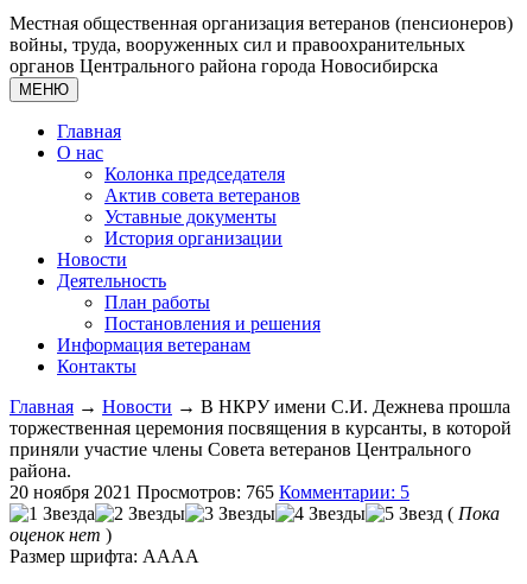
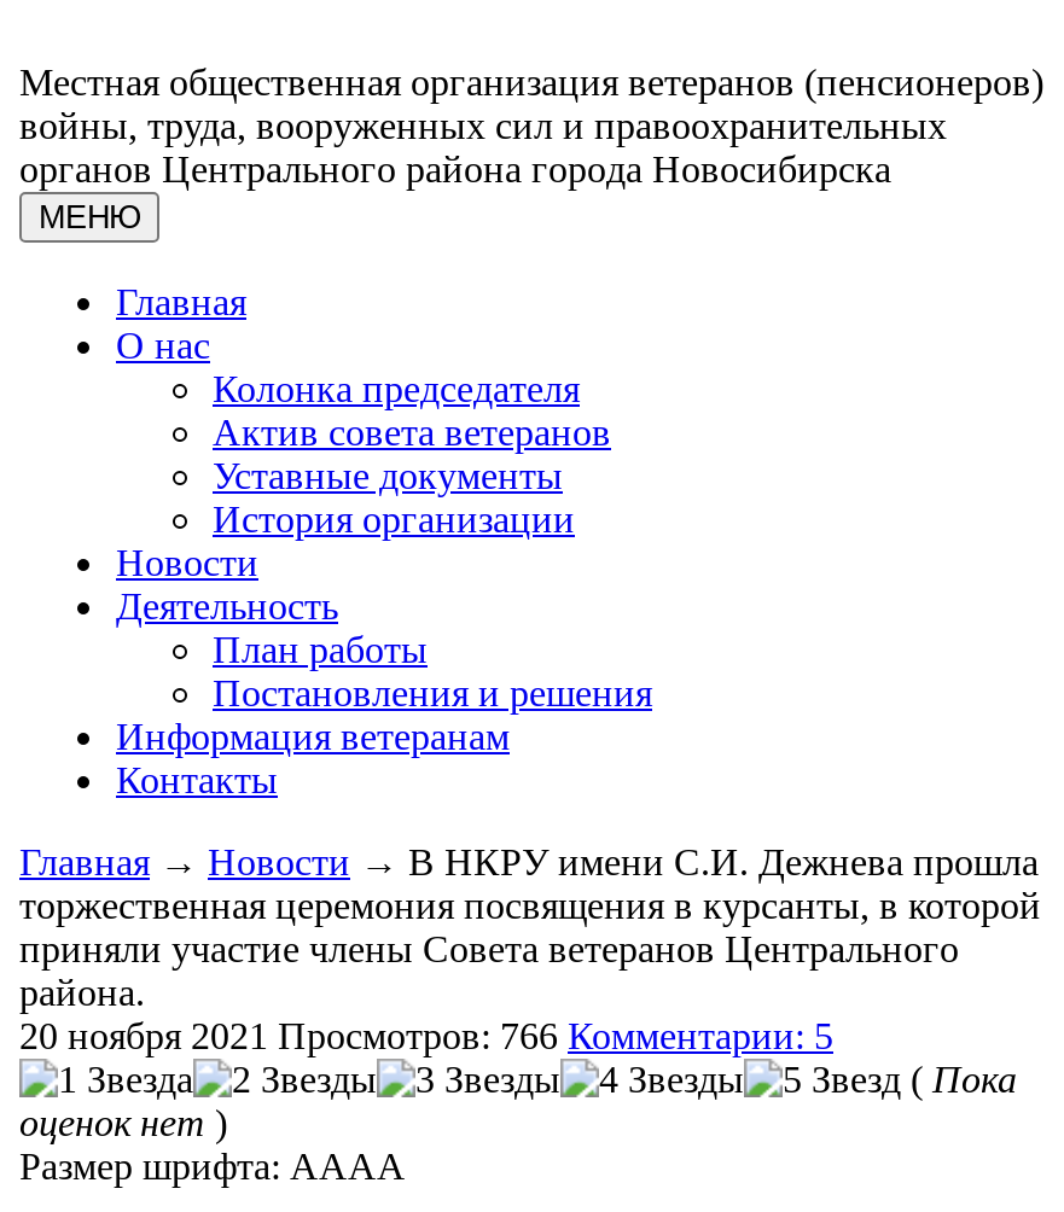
[9,482,409,502] 20 ноября 2021 Просмотров: 765 Комментарии: 5 -> [19,1015,833,1056] 20 ноября 2021 Просмотров: 766 Комментарии: 5

